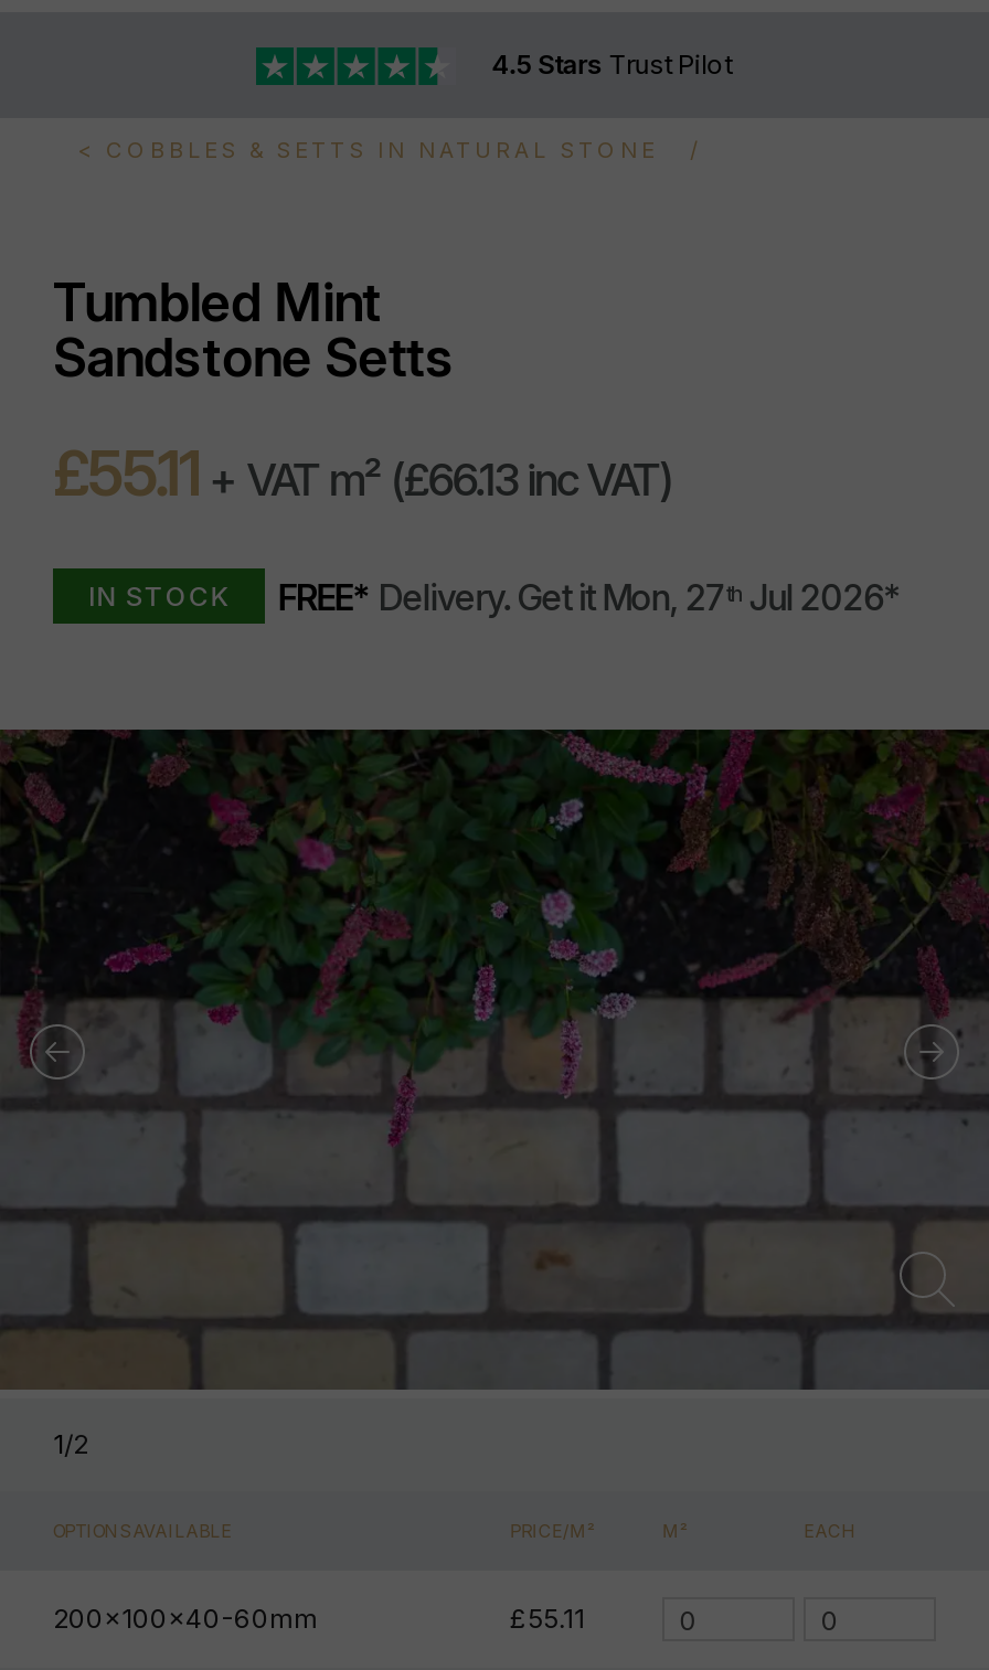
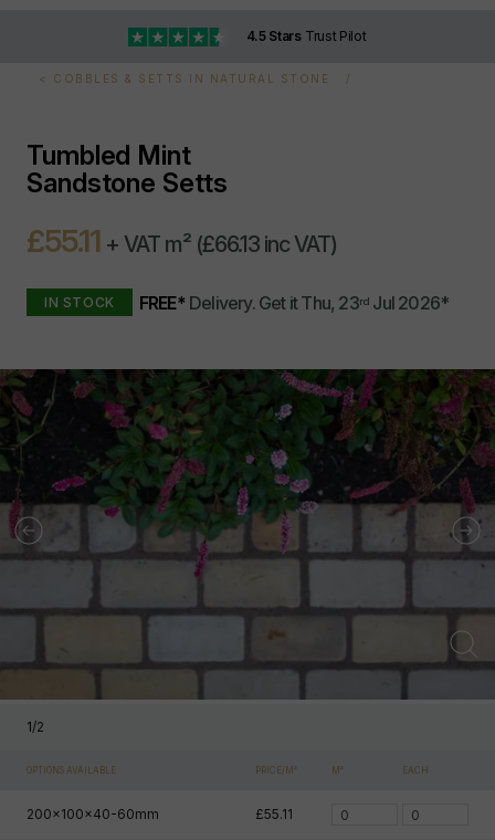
[278,575,901,619] FREE* Delivery. Get it Mon, 27th Jul 2026* -> [139,292,449,314] FREE* Delivery. Get it Thu, 23rd Jul 2026*

